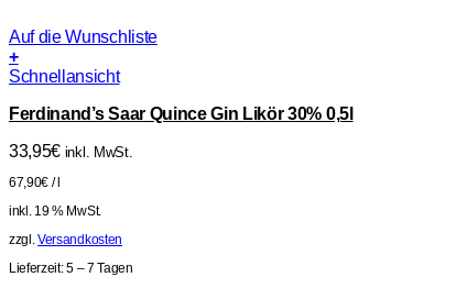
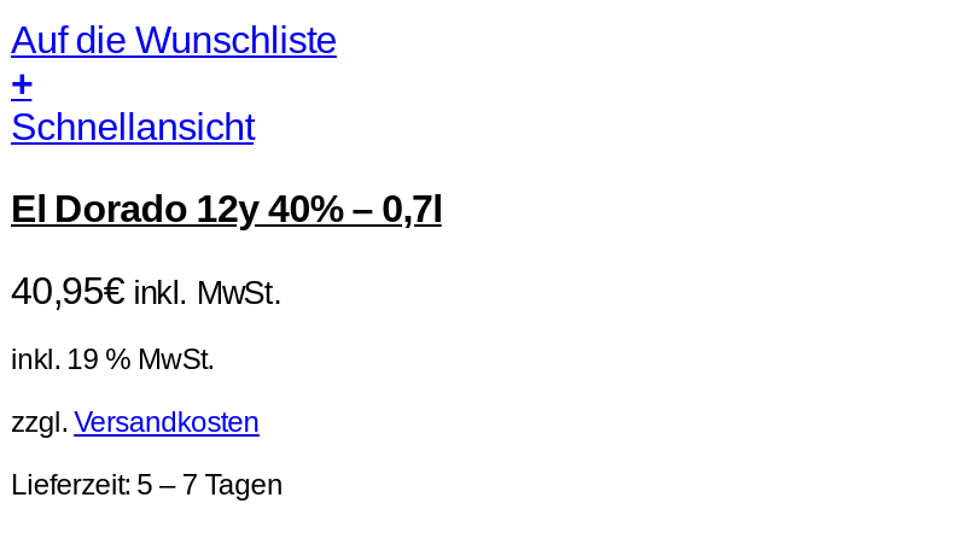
[9,105,353,191] Ferdinand’s Saar Quince Gin Likör 30% 0,5l | 33,95€ inkl. MwSt. | 67,90€/ l -> [11,189,441,312] El Dorado 12y 40% – 0,7l | 40,95€ inkl. MwSt.

